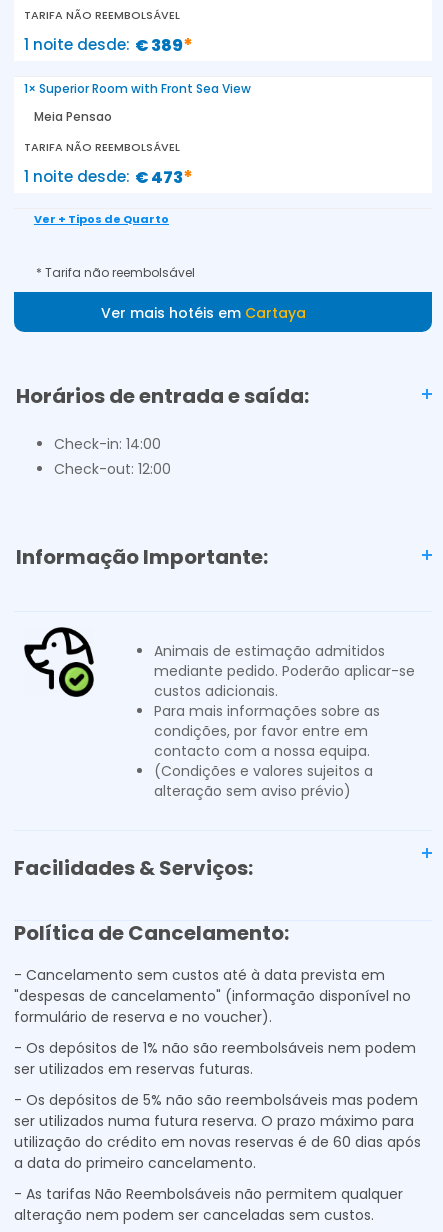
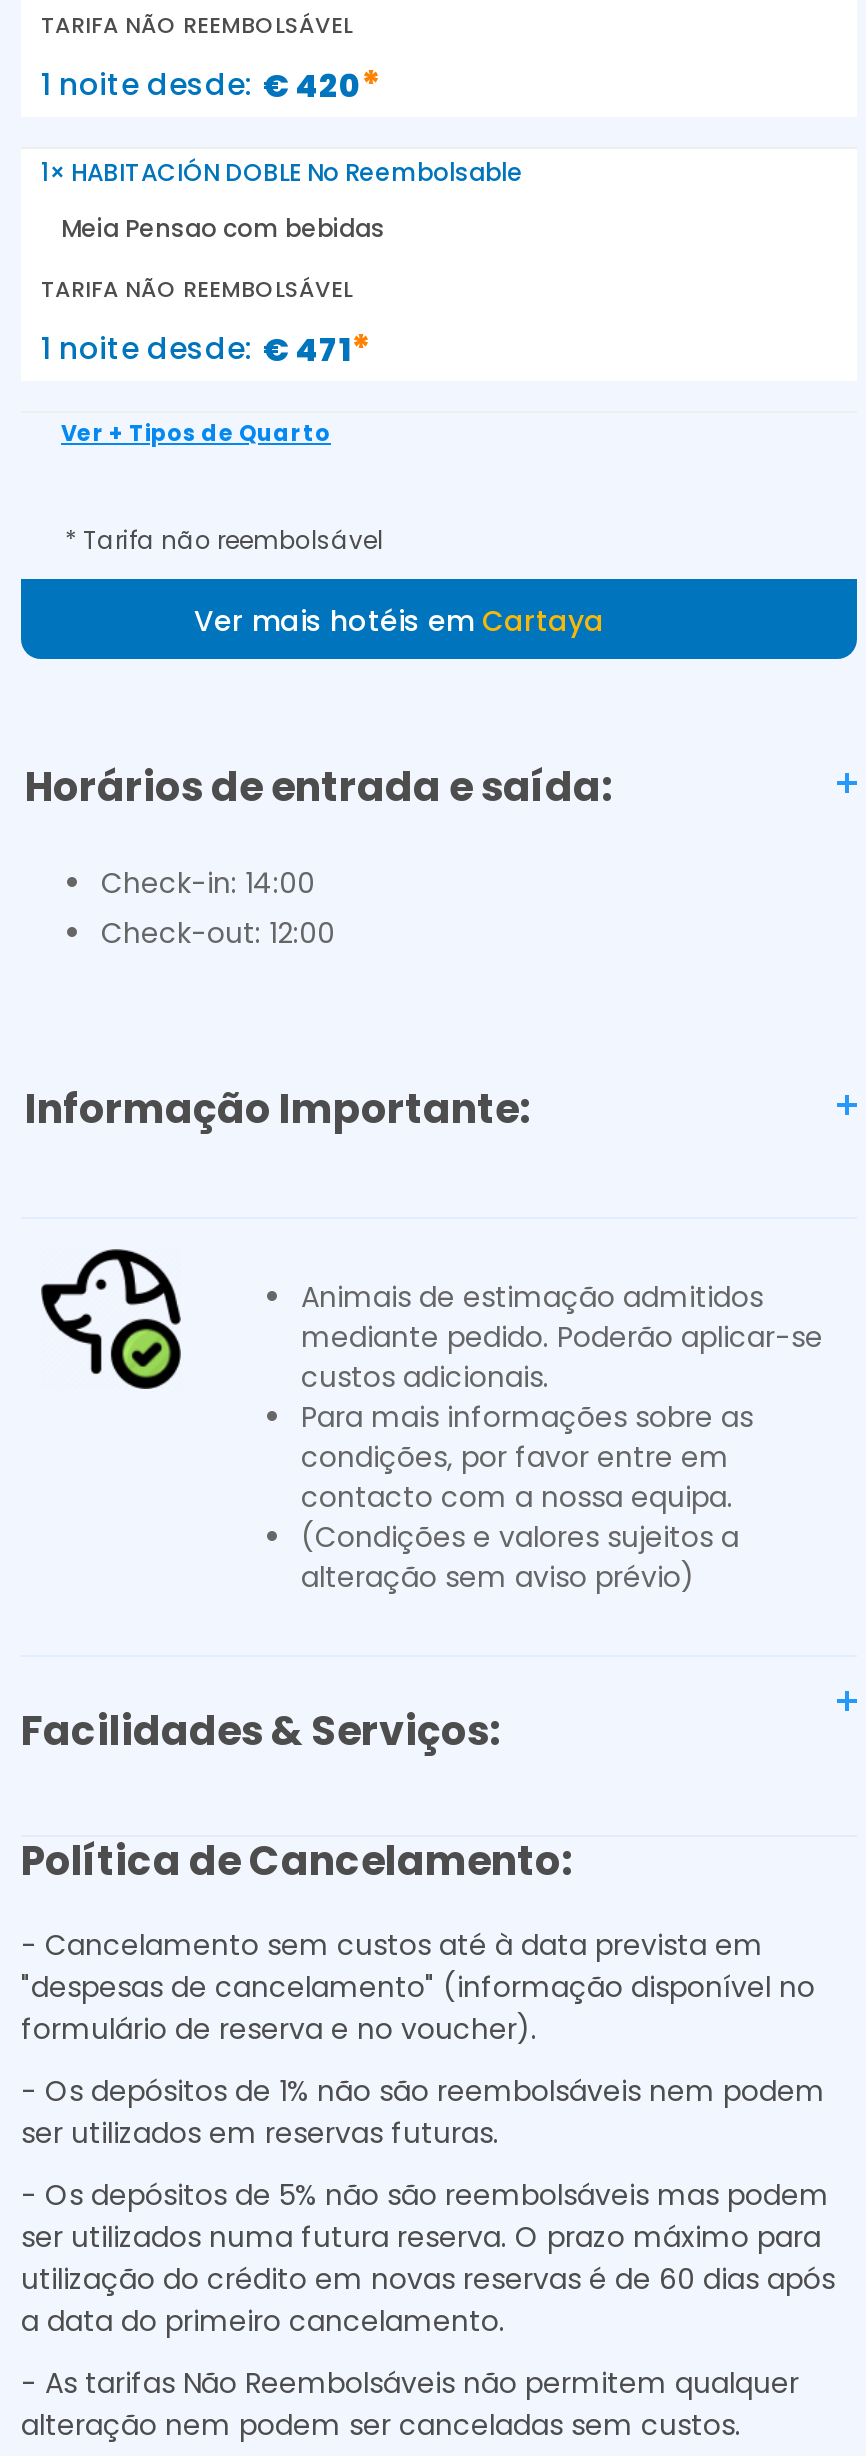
[24,32,193,57] 1 noite desde € 389* -> [41,59,381,109] 1 noite desde € 420*
[24,80,251,97] 1× Superior Room with Front Sea View -> [41,155,523,189] 1× HABITACIÓN DOBLE No Reembolsable
[34,108,112,125] Meia Pensao -> [61,211,385,245] Meia Pensao com bebidas
[24,164,193,189] 1 noite desde € 473* -> [41,323,371,373] 1 noite desde € 471*

